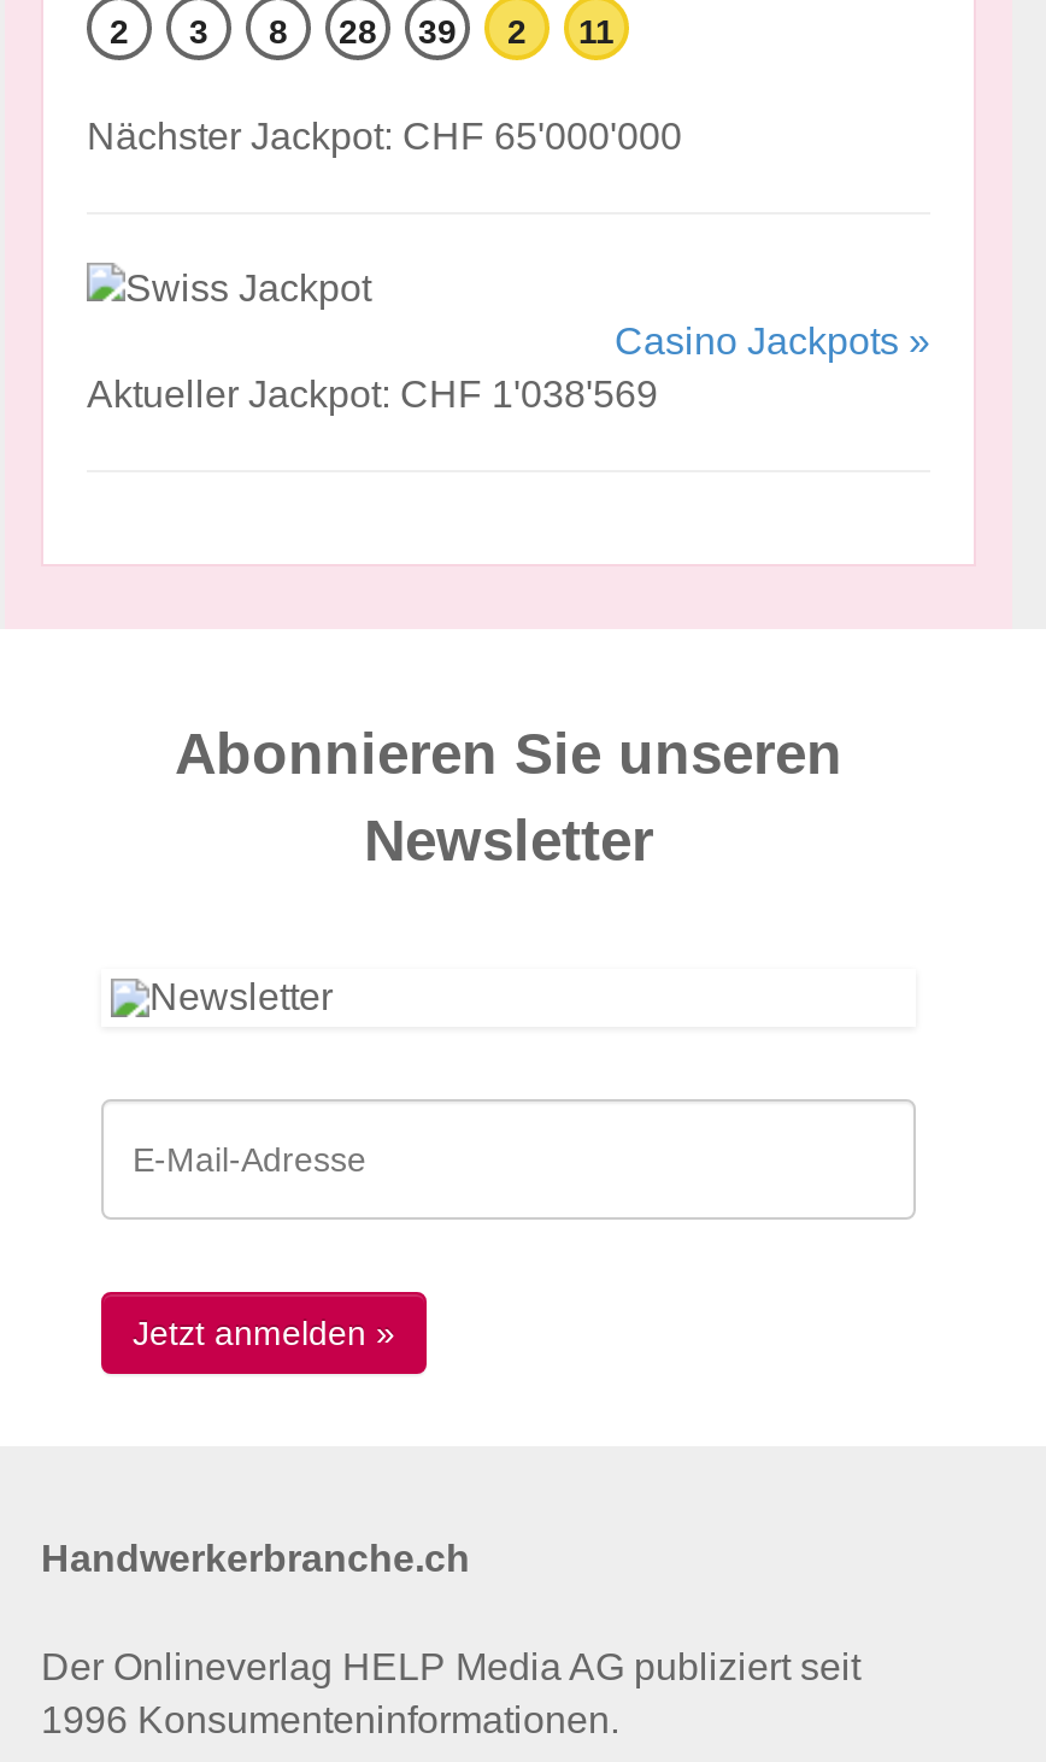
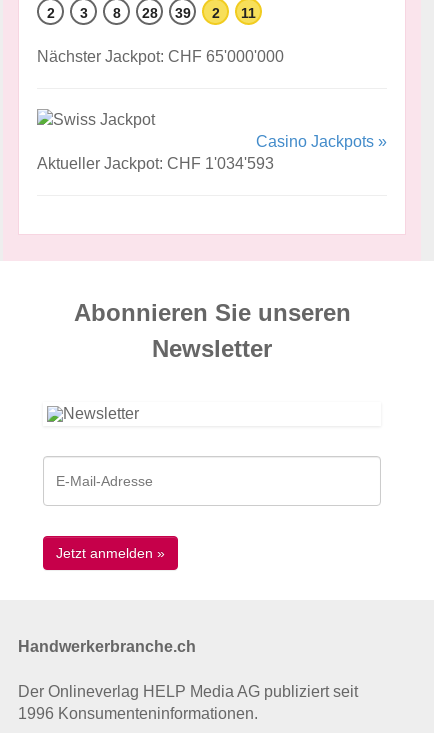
[87,375,658,416] Aktueller Jackpot: CHF 1'038'569 -> [37,155,274,172] Aktueller Jackpot: CHF 1'034'593

